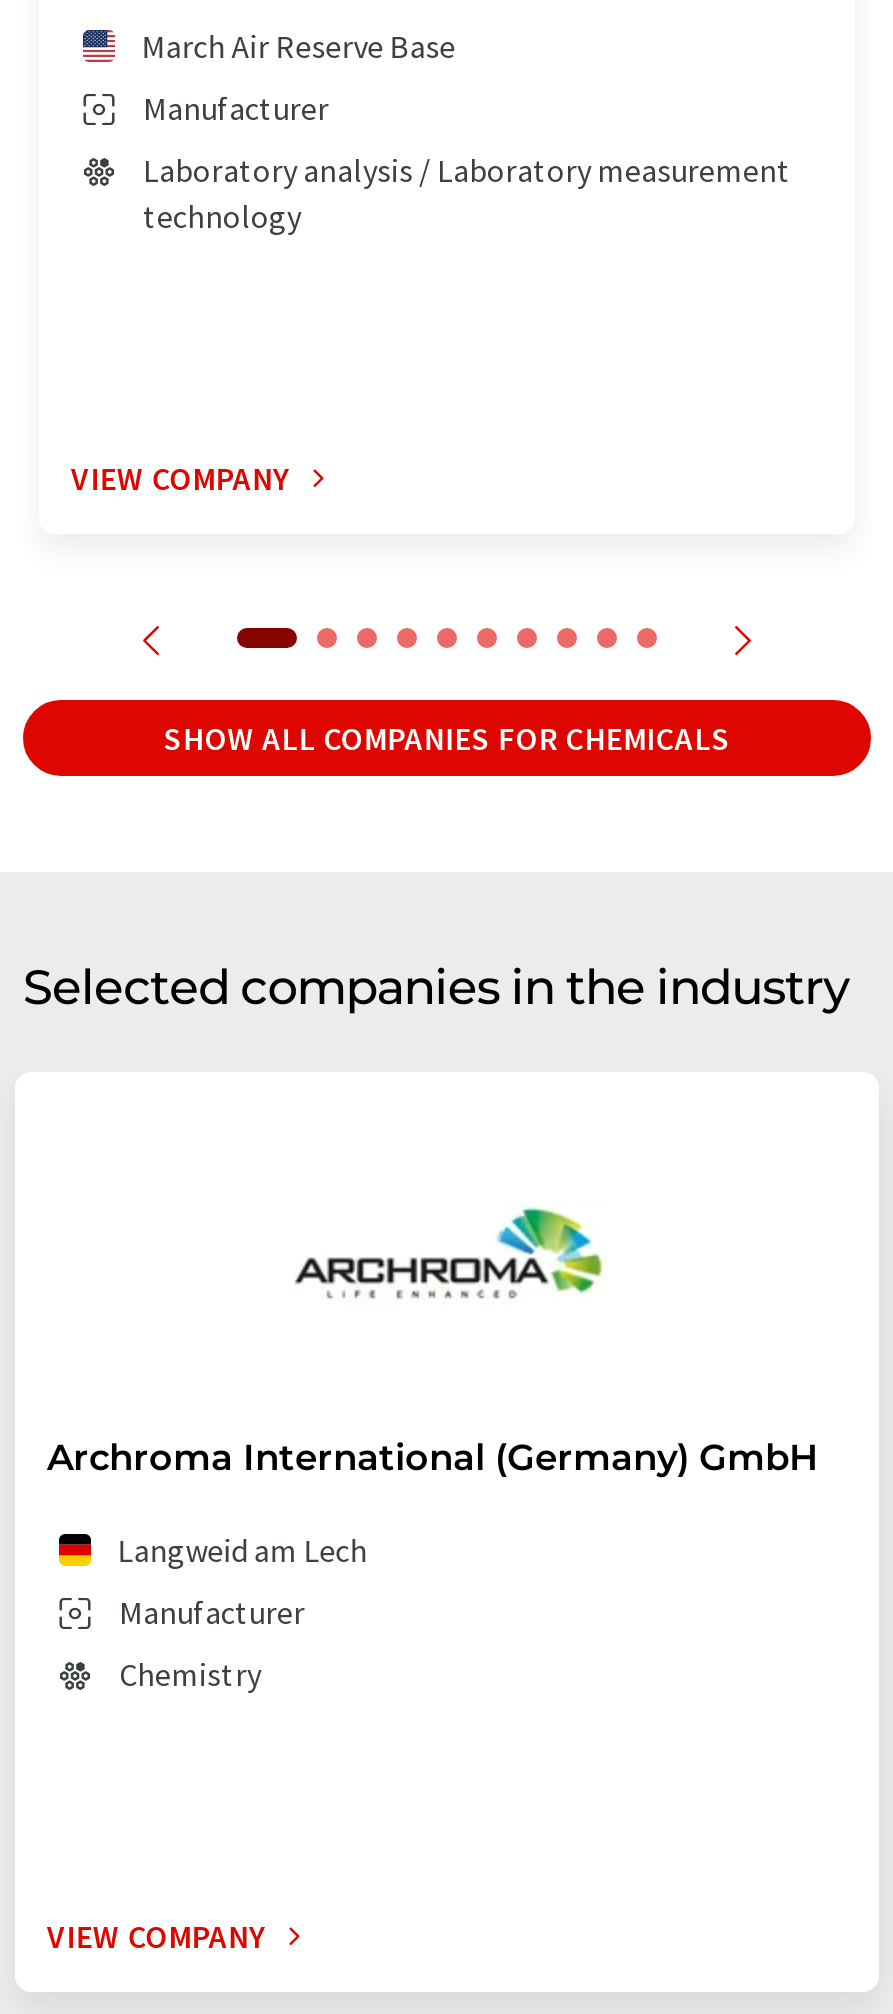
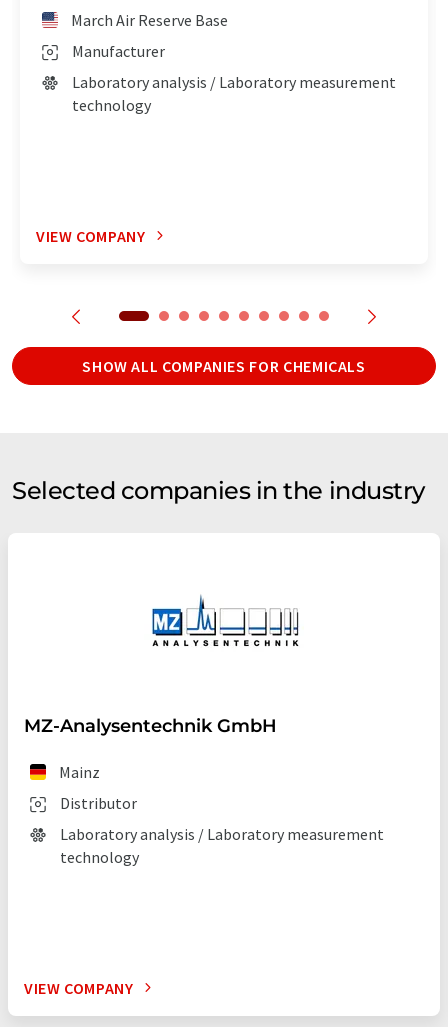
[295,1202,603,1298] [image] -> [151,595,299,647] [image]
[47,1435,819,1479] Archroma International (Germany) GmbH -> [24,715,277,737] MZ-Analysentechnik GmbH
[117,1529,367,1569] Langweid am Lech -> [59,762,100,782] Mainz
[119,1591,305,1631] Manufacturer -> [60,793,137,813] Distributor
[119,1653,261,1693] Chemistry -> [60,824,384,867] Laboratory analysis / Laboratory measurement | technology

